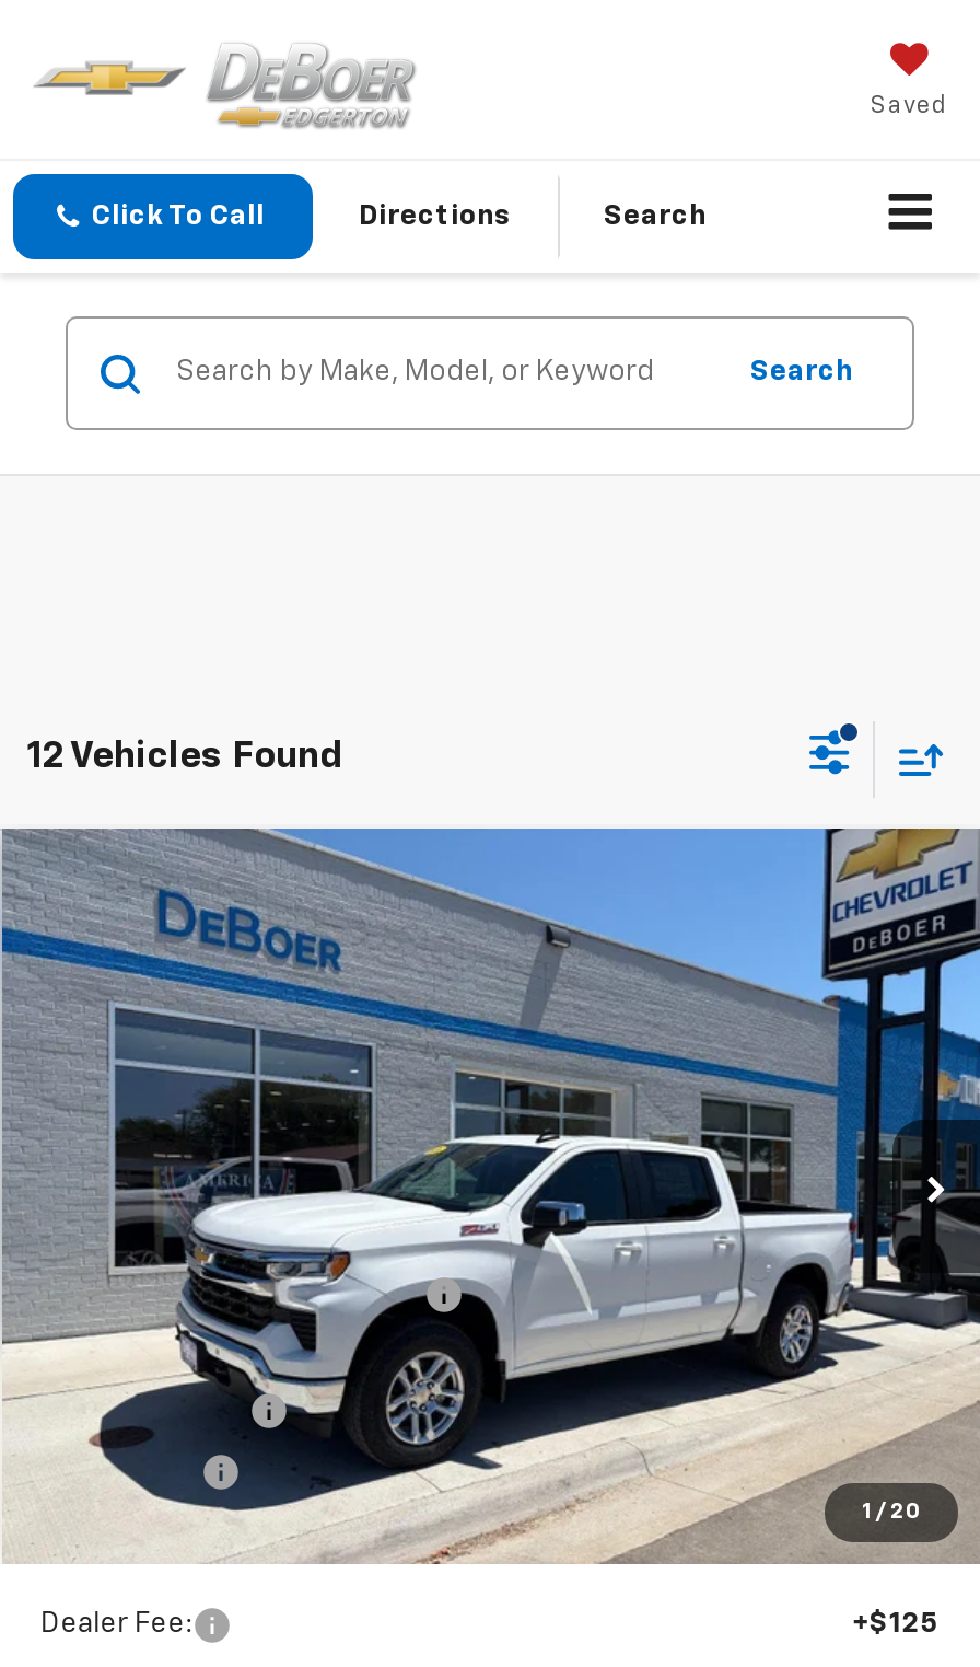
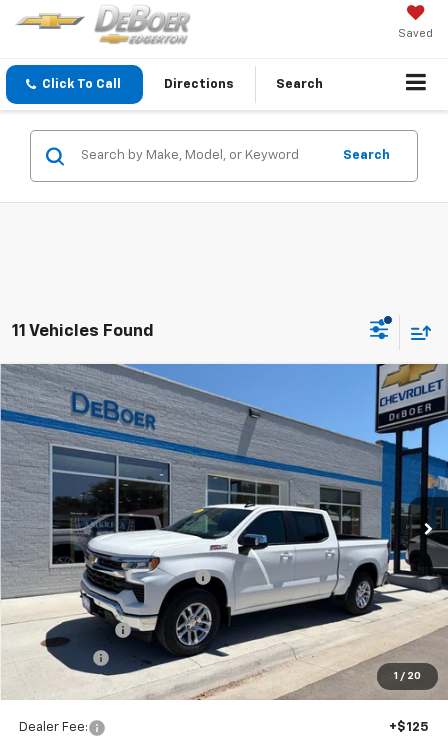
[26,739,343,776] 12 Vehicles Found -> [12,323,154,340] 11 Vehicles Found

